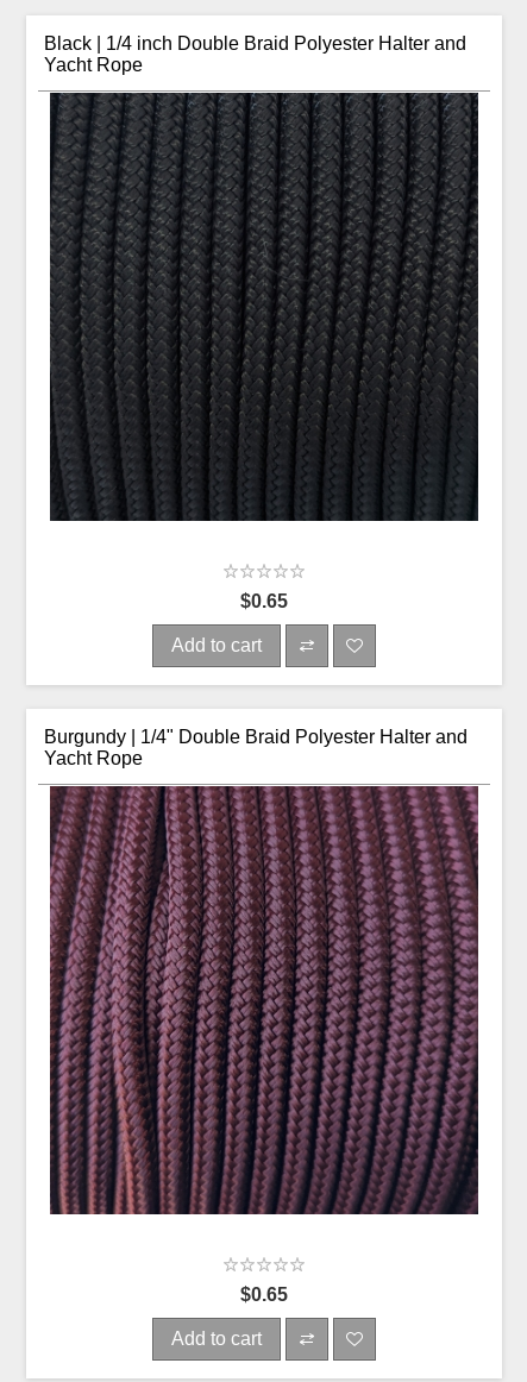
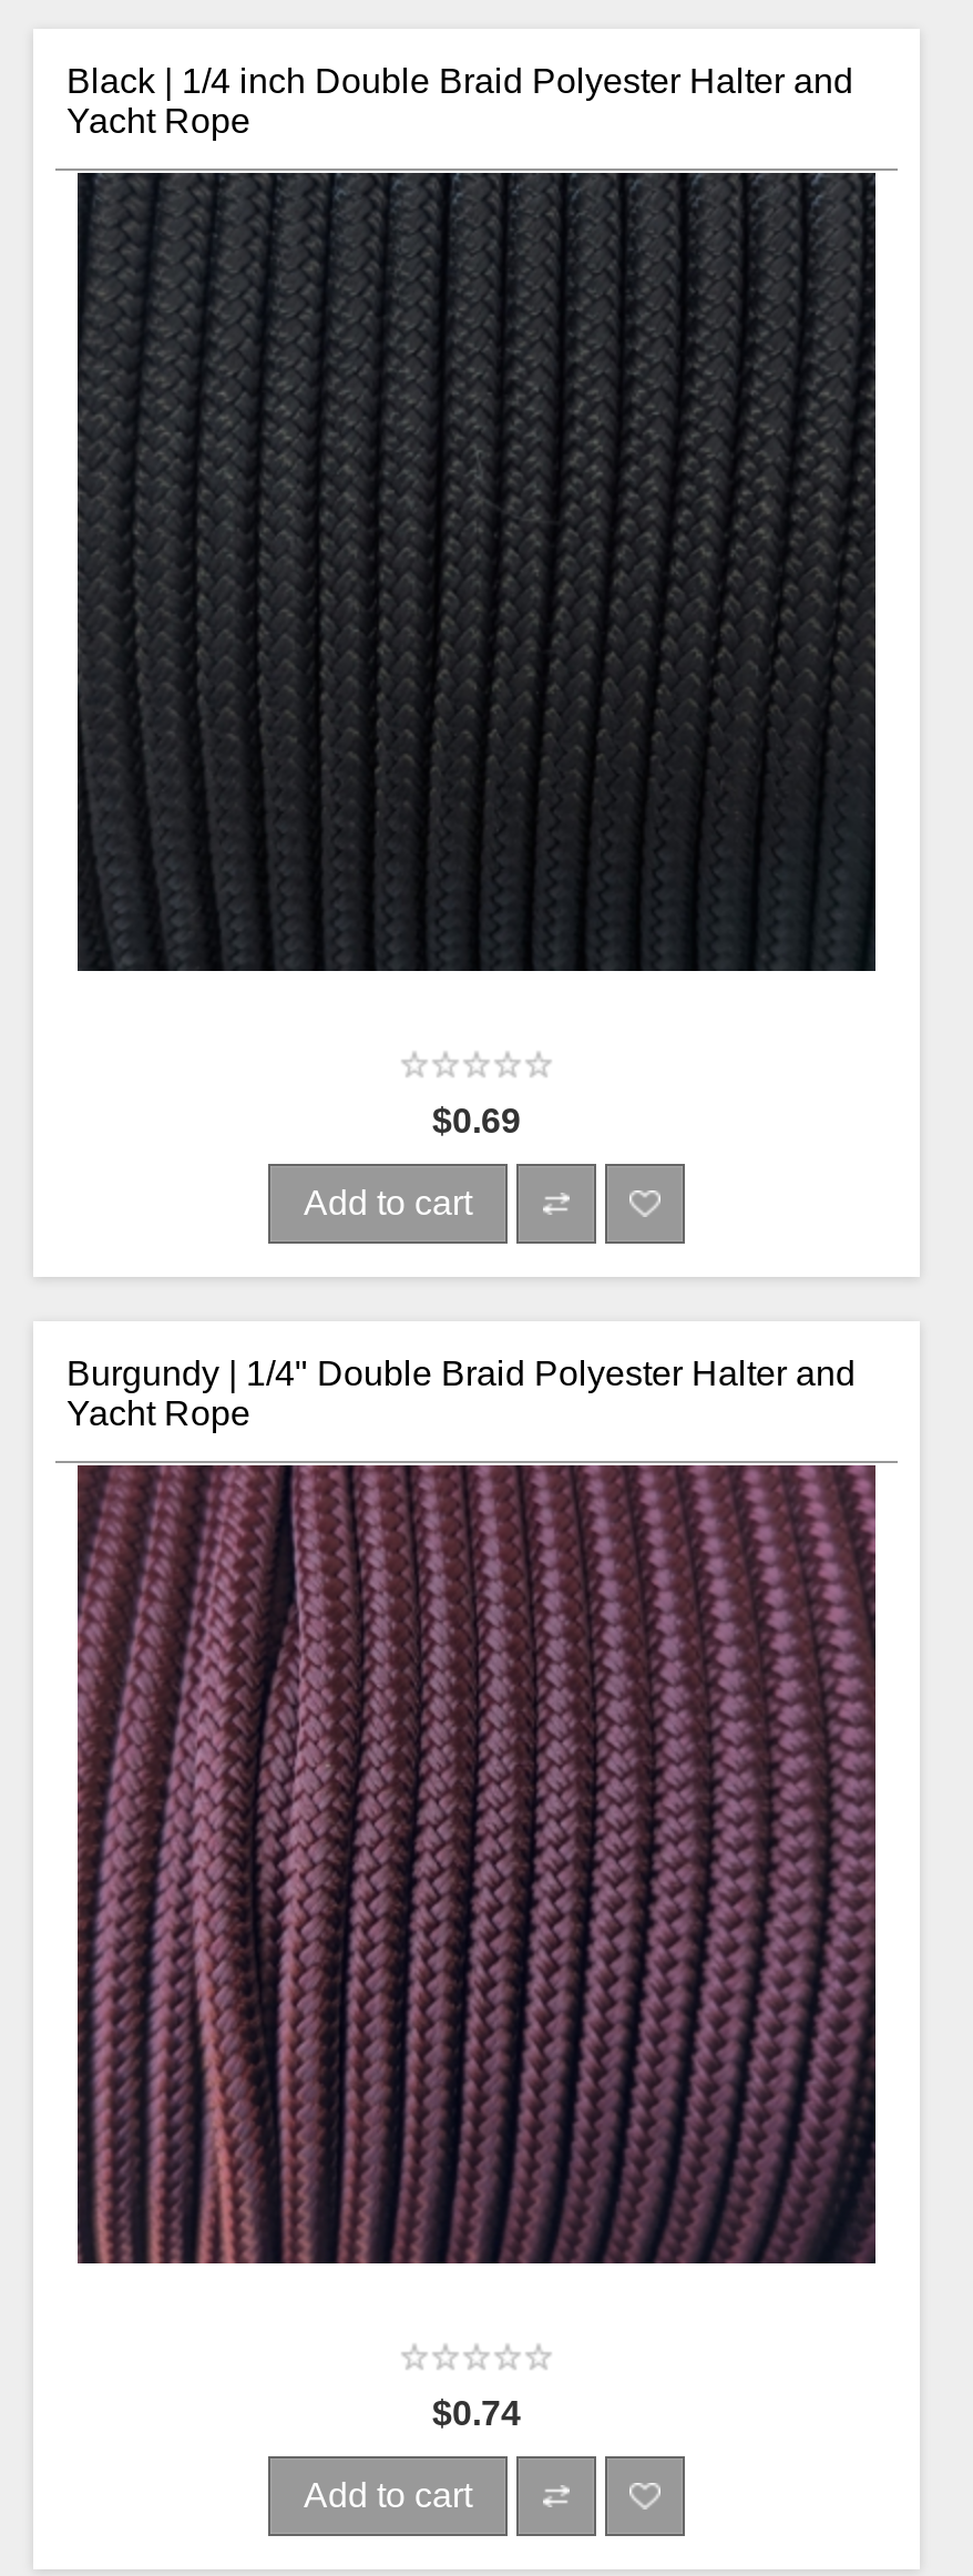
[240,591,288,611] $0.65 -> [432,1101,521,1139] $0.69
[240,1284,288,1304] $0.65 -> [432,2393,521,2431] $0.74

